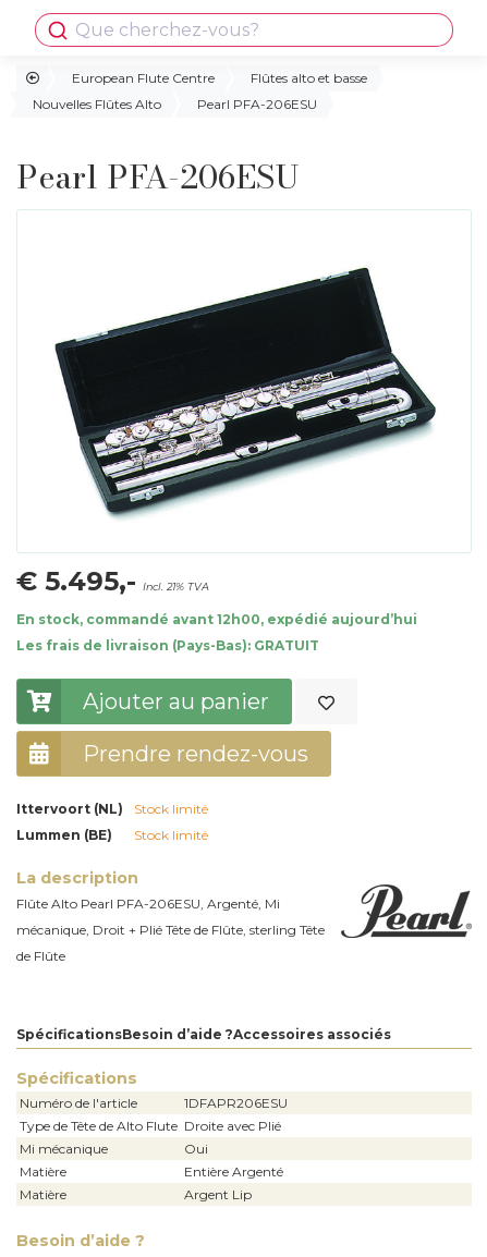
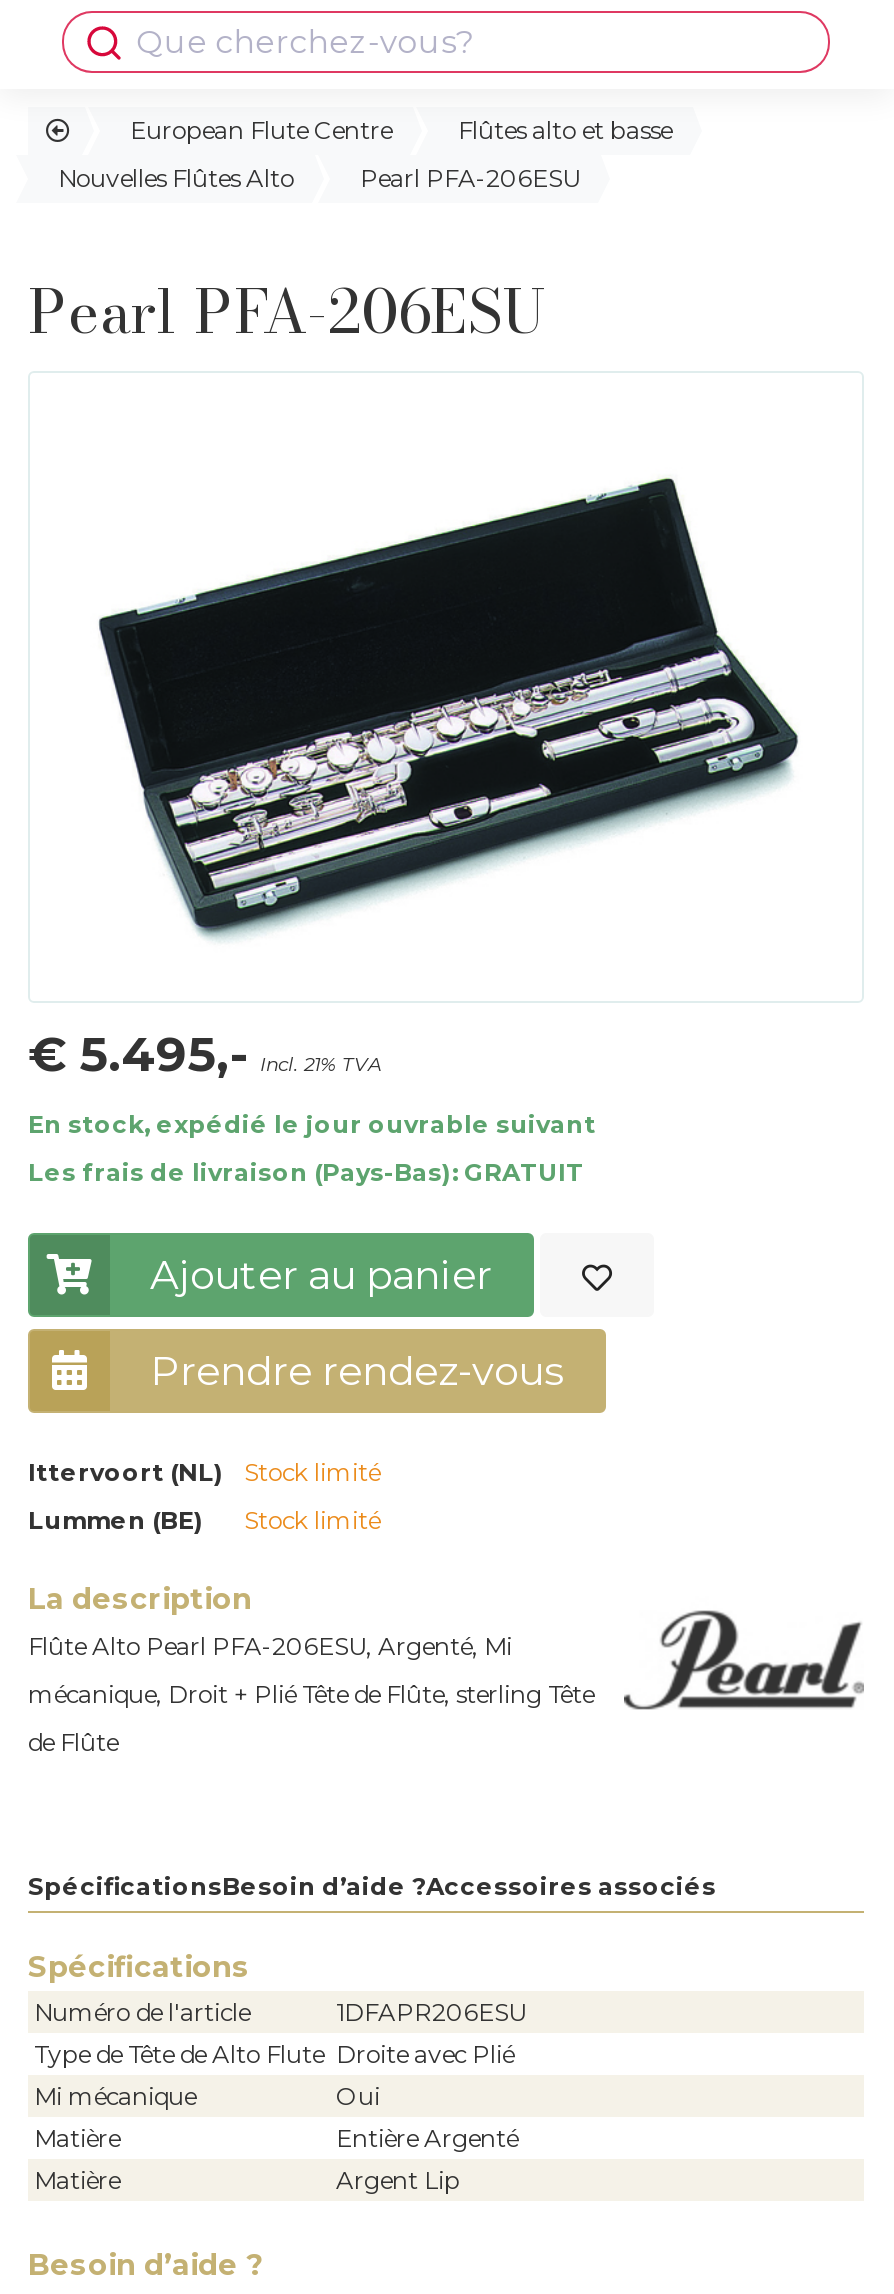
[16,611,417,627] En stock, commandé avant 12h00, expédié aujourd’hui -> [28,1108,596,1138] En stock, expédié le jour ouvrable suivant

